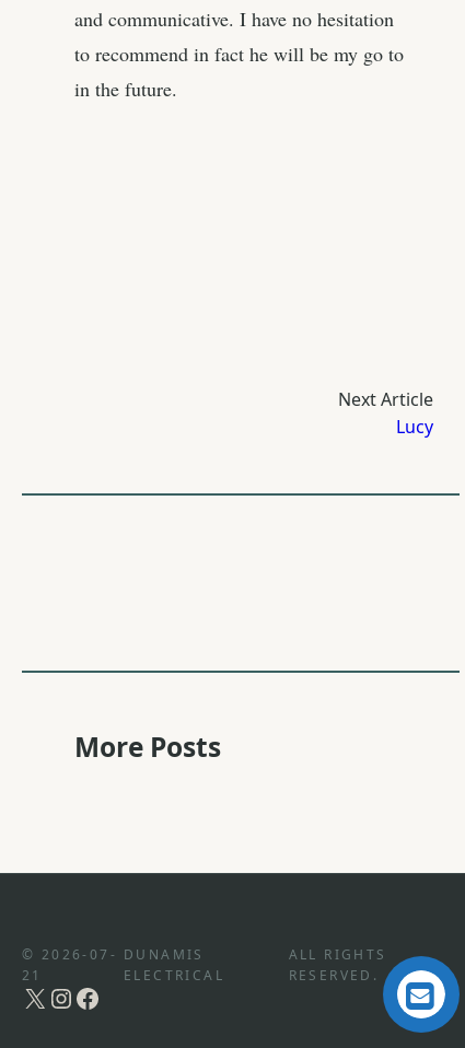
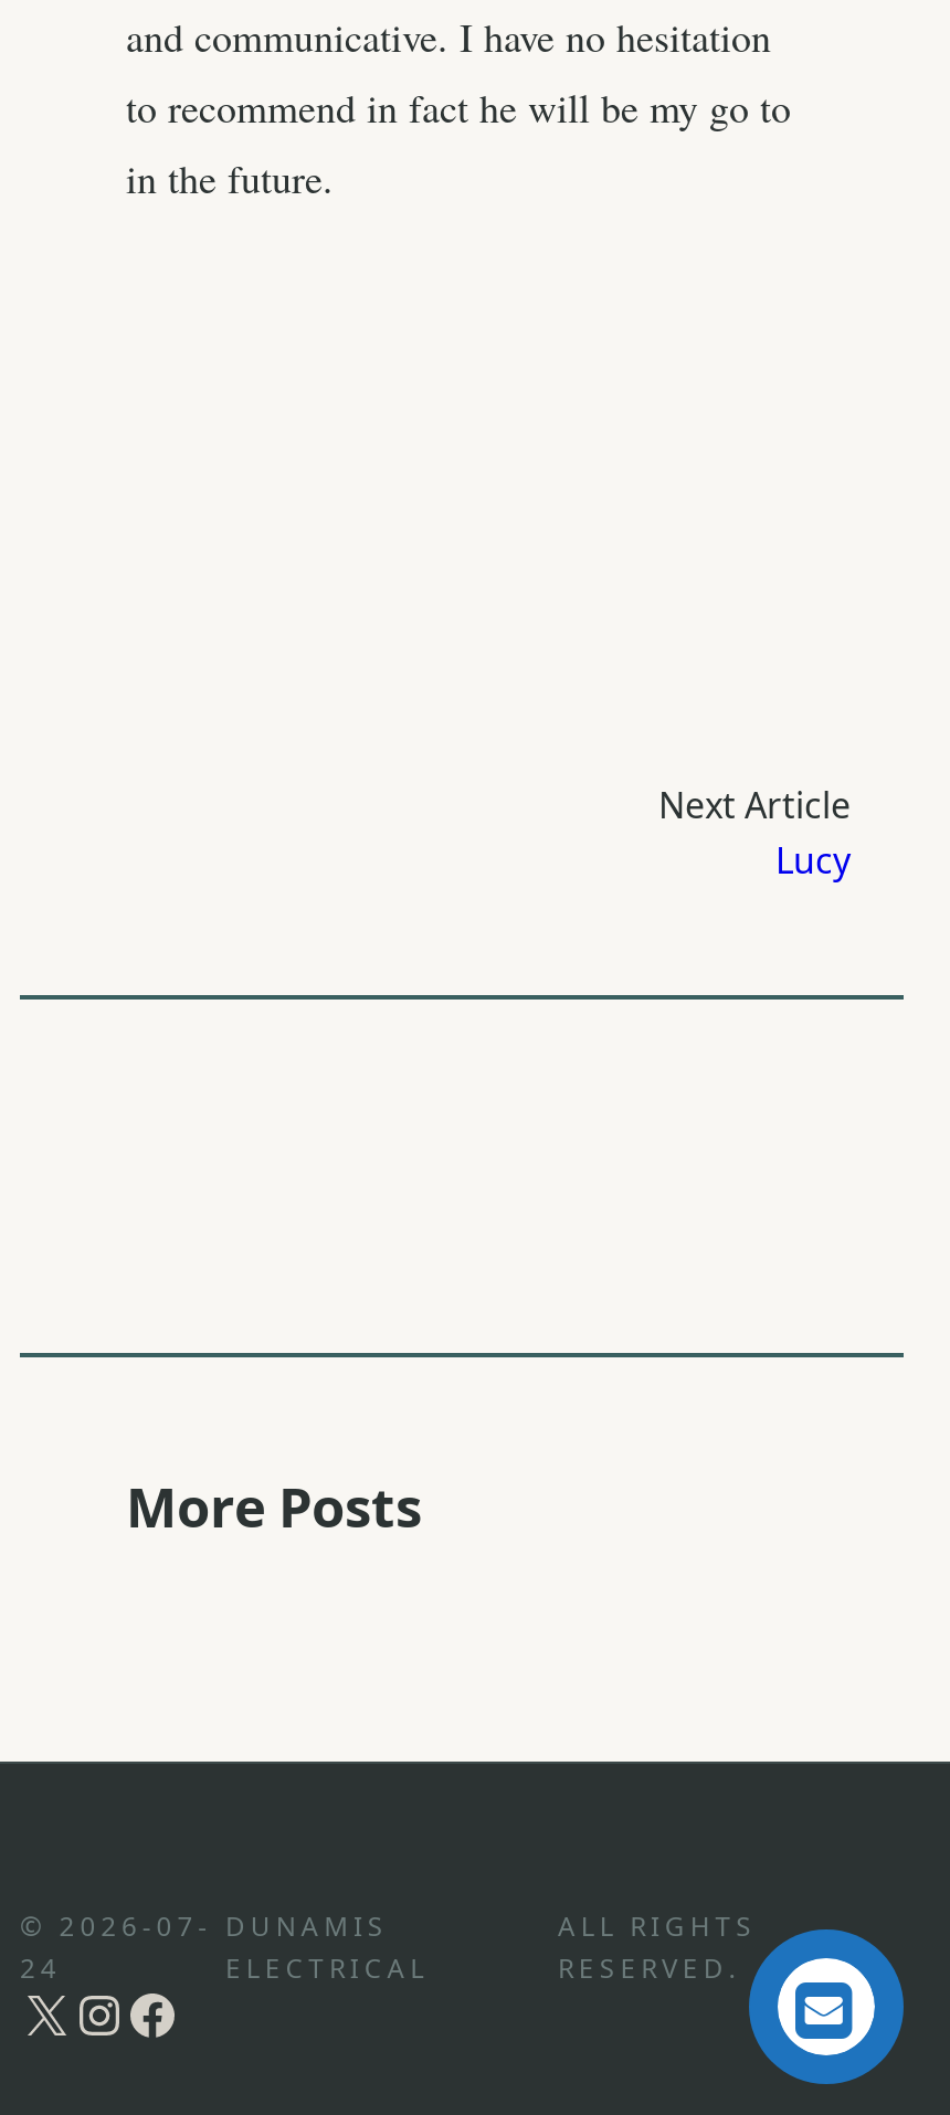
[22,966,42,985] 21 -> [20,1949,61,1987] 24

